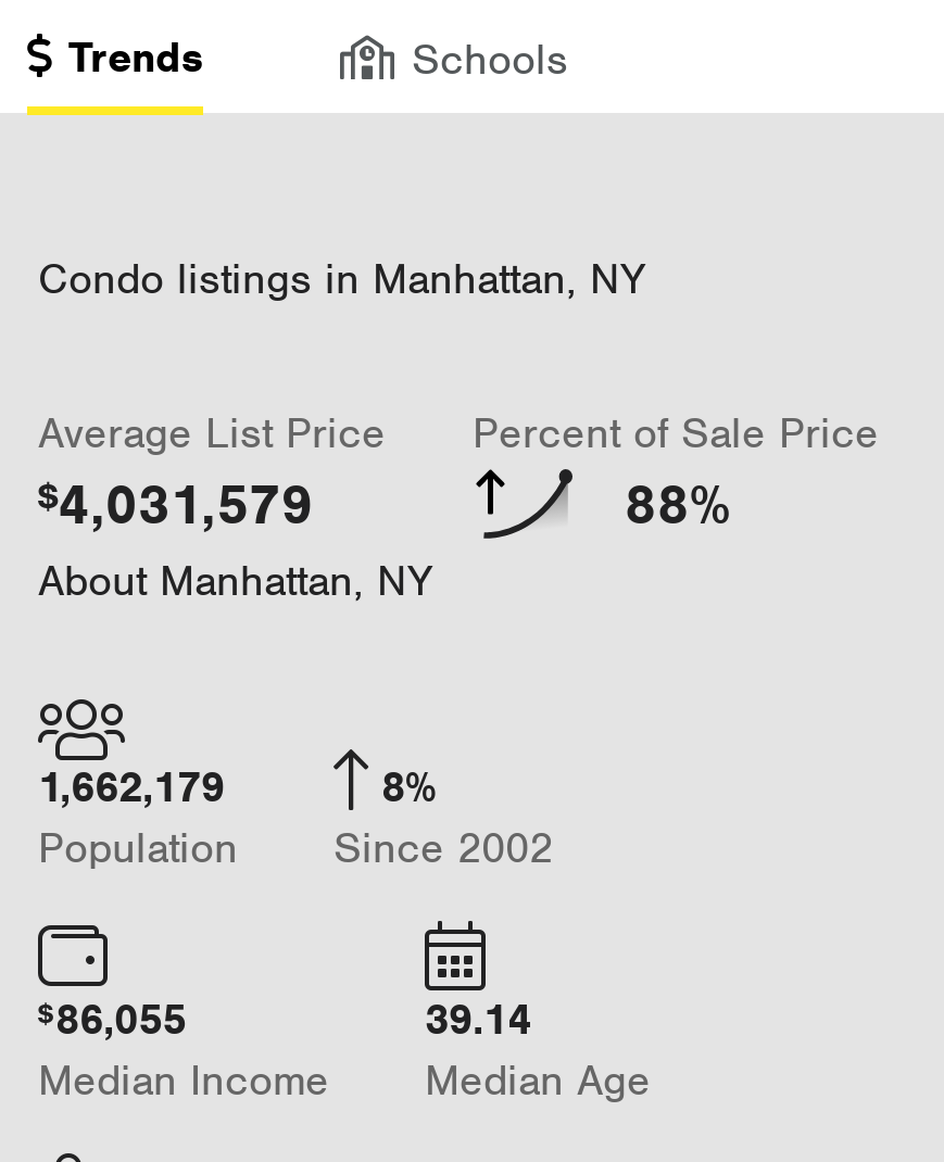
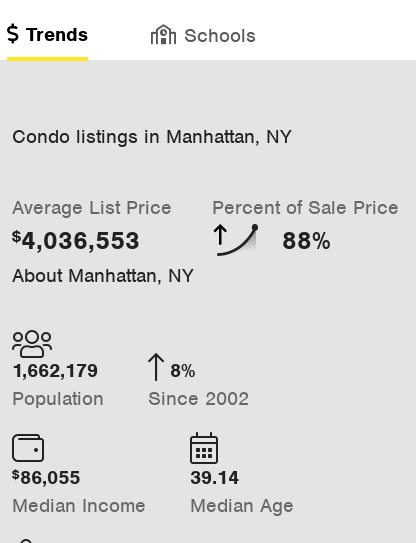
[38,469,314,539] $4,031,579 -> [12,224,140,256] $4,036,553

